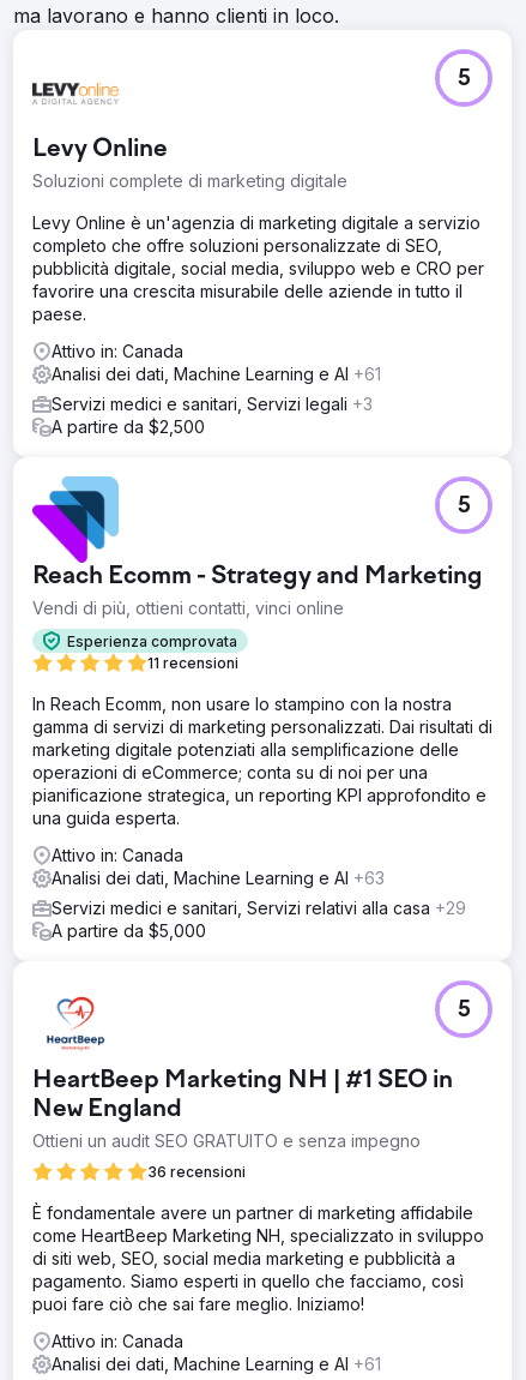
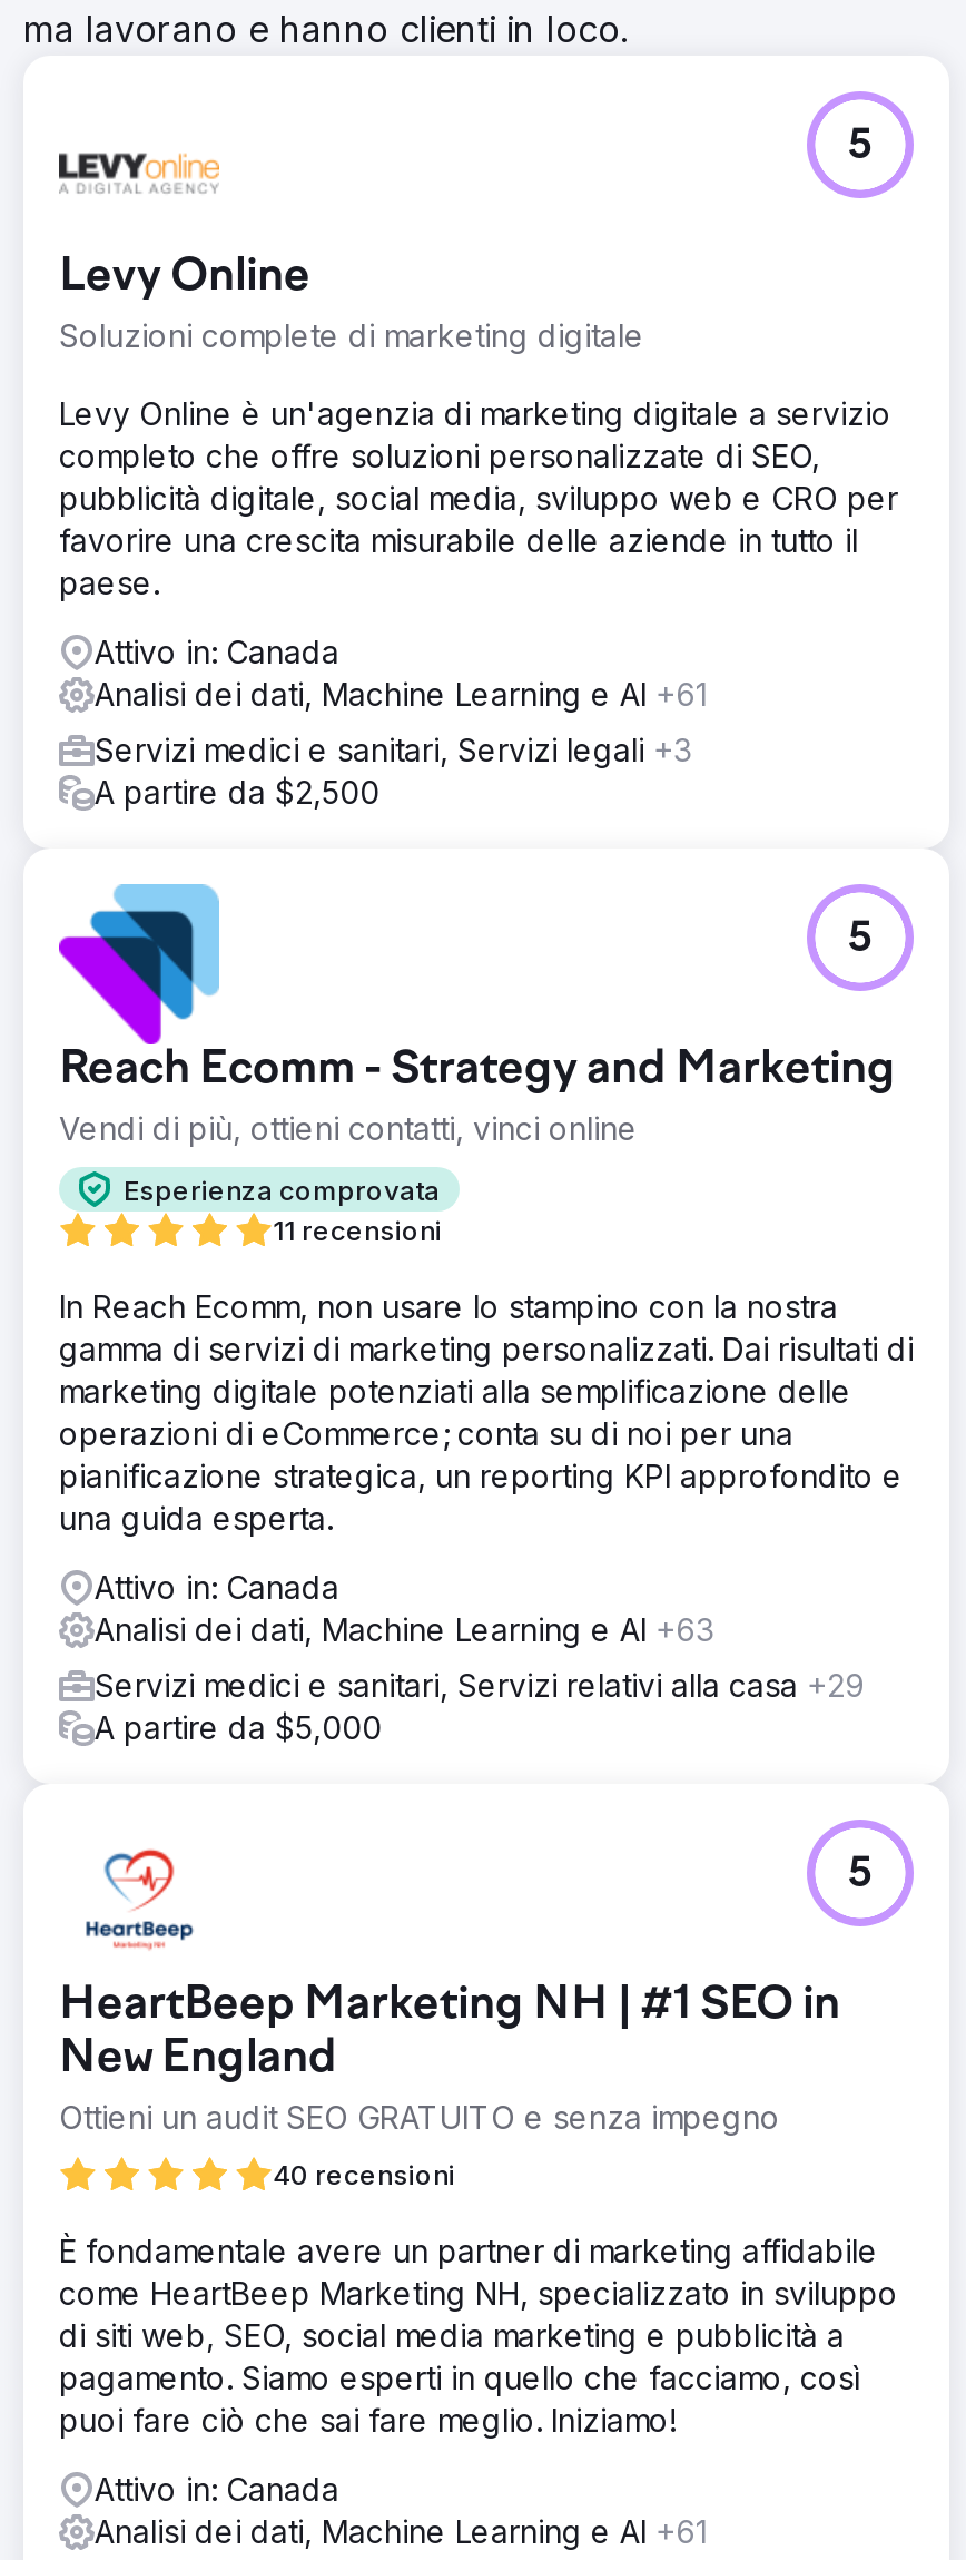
[147,1163,246,1181] 36 recensioni -> [273,2158,455,2191] 40 recensioni

